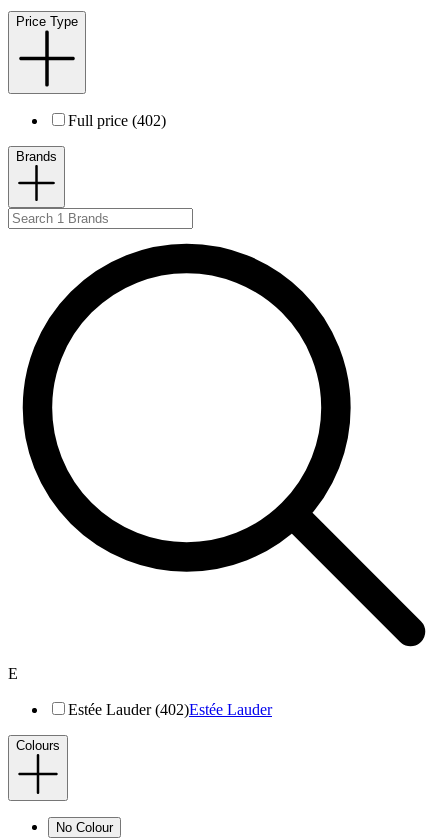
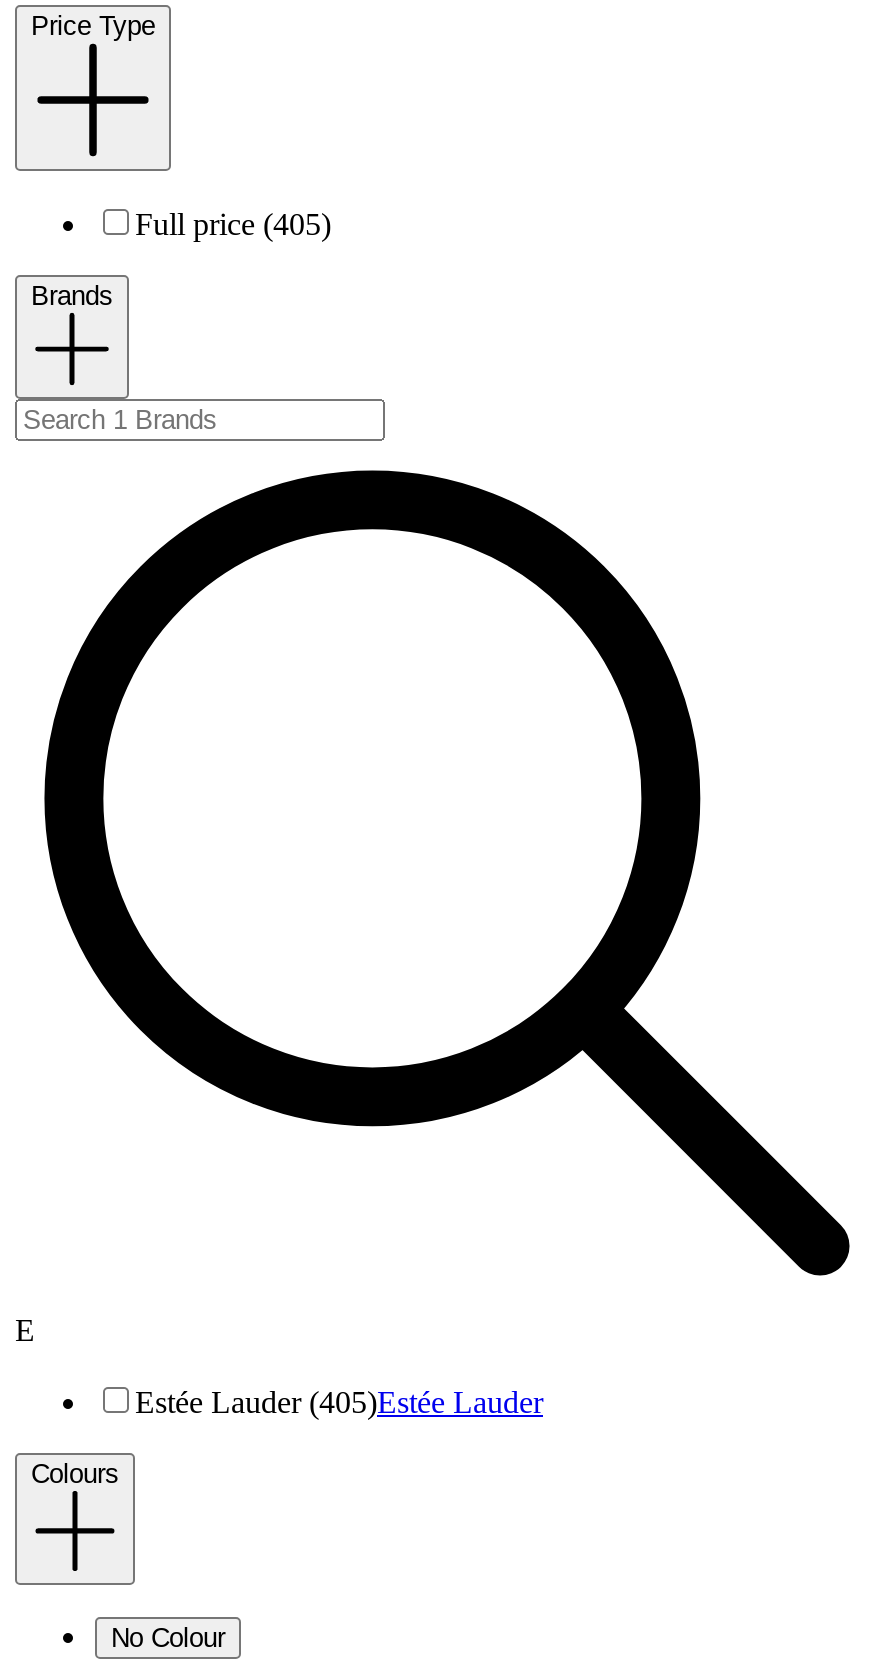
[68,111,166,128] Full price (402) -> [135,206,331,240] Full price (405)
[68,701,272,718] Estée Lauder (402)Estée Lauder -> [135,1385,543,1419] Estée Lauder (405)Estée Lauder

